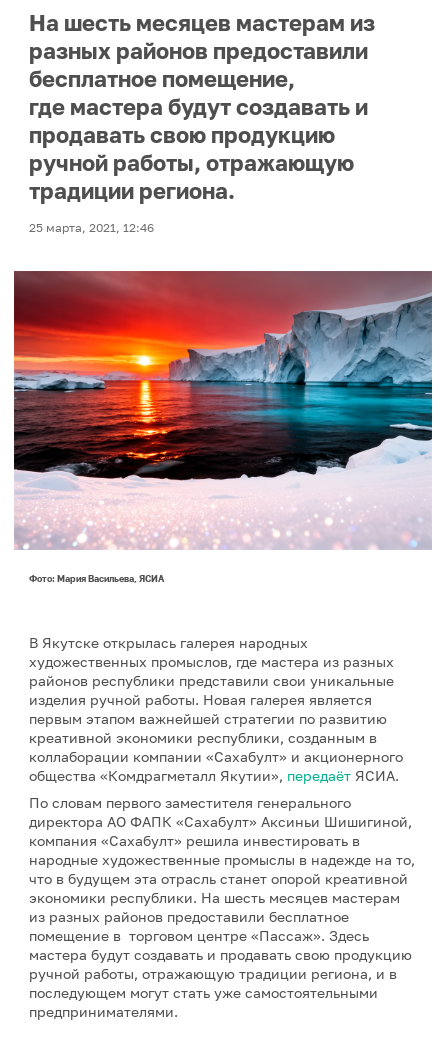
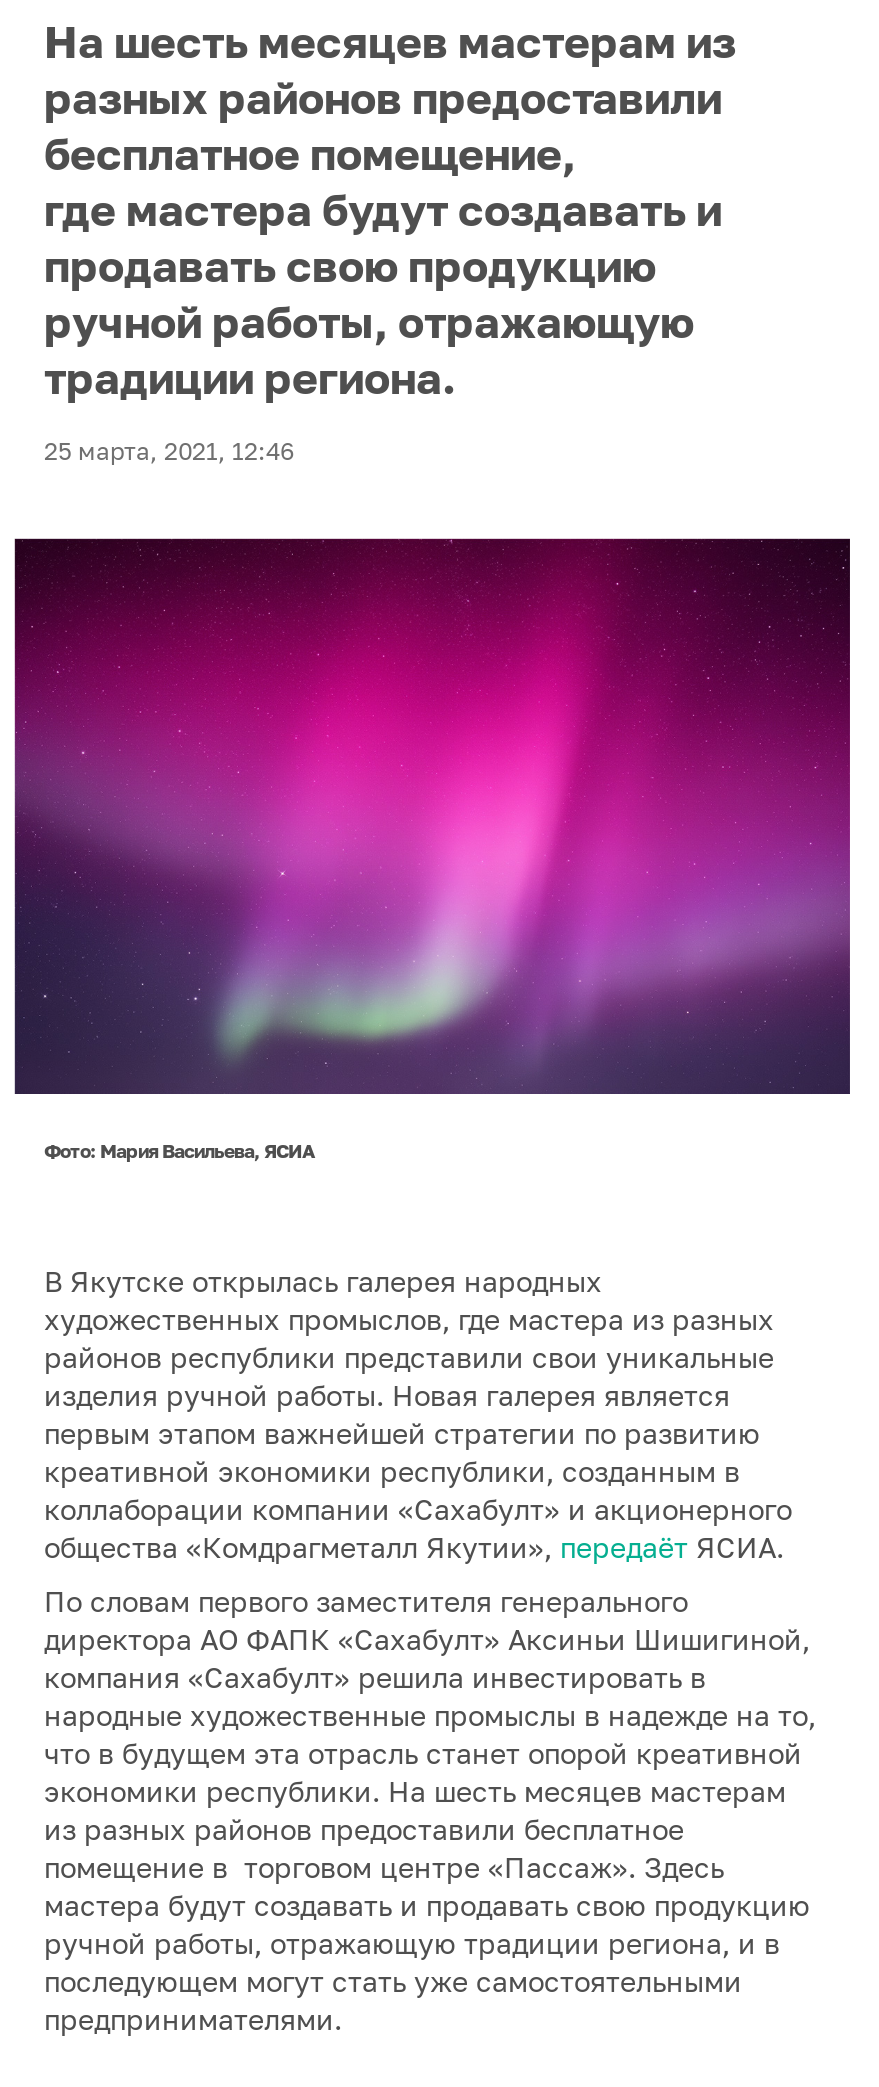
[13,271,433,550] [image] -> [12,538,852,1096] [image]

